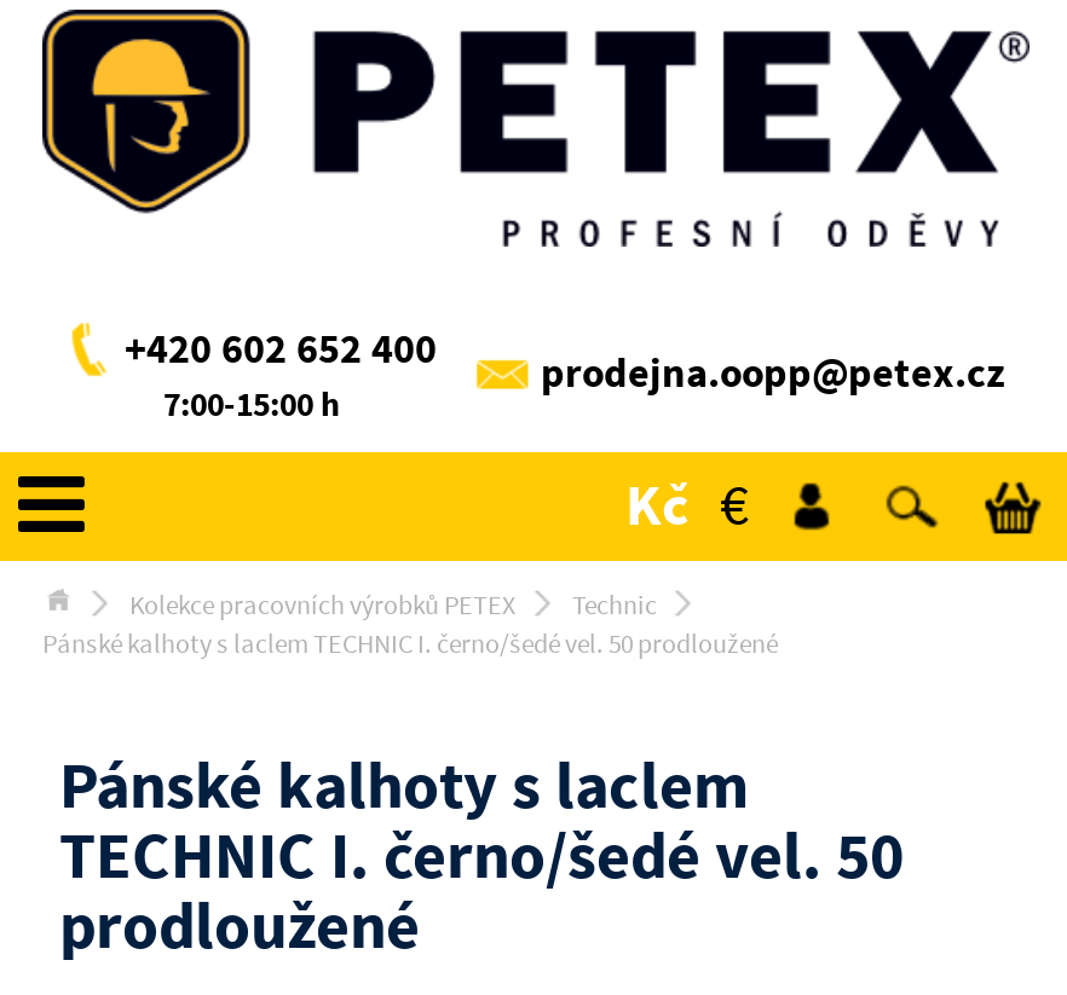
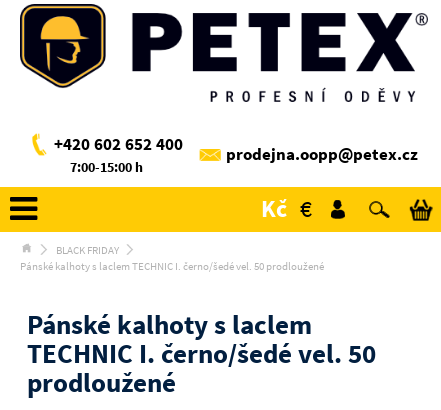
[129,587,657,621] Kolekce pracovních výrobků PETEX | Technic -> [56,243,119,257] BLACK FRIDAY

